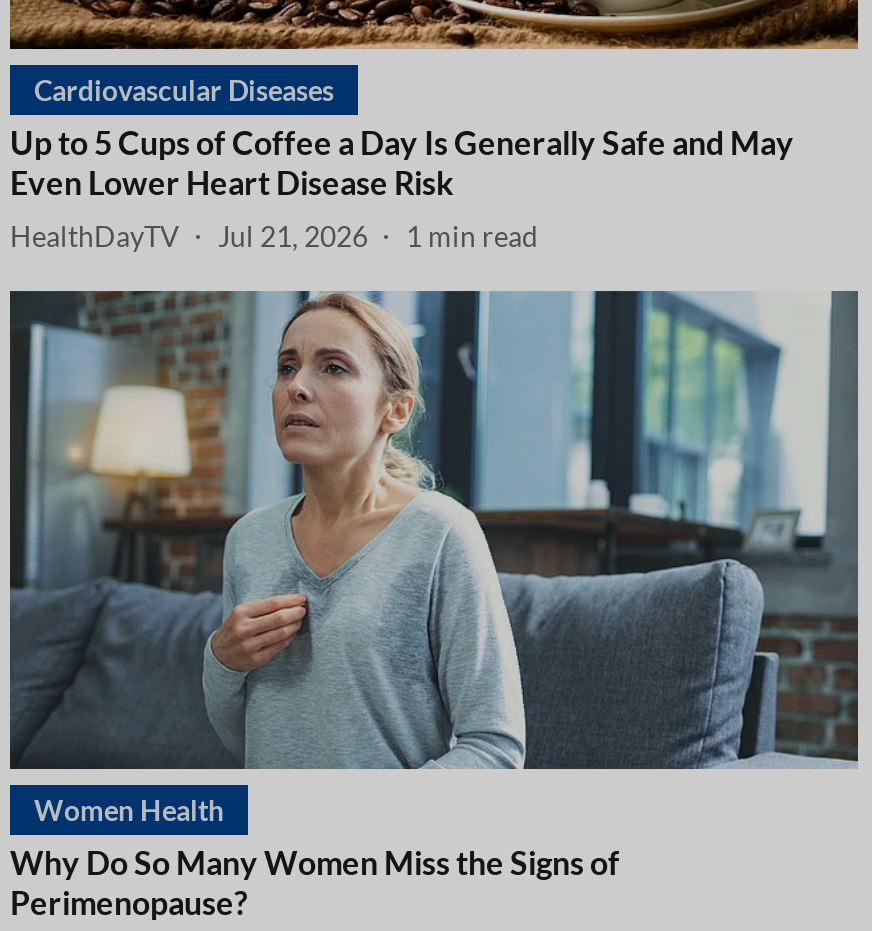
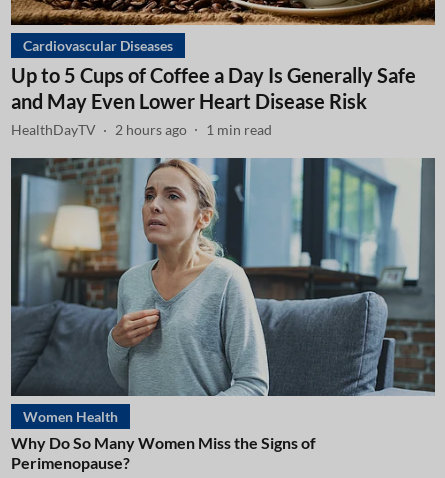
[10,218,538,252] HealthDayTV Jul 21, 2026 1 min read -> [11,121,272,138] HealthDayTV 2 hours ago 1 min read

